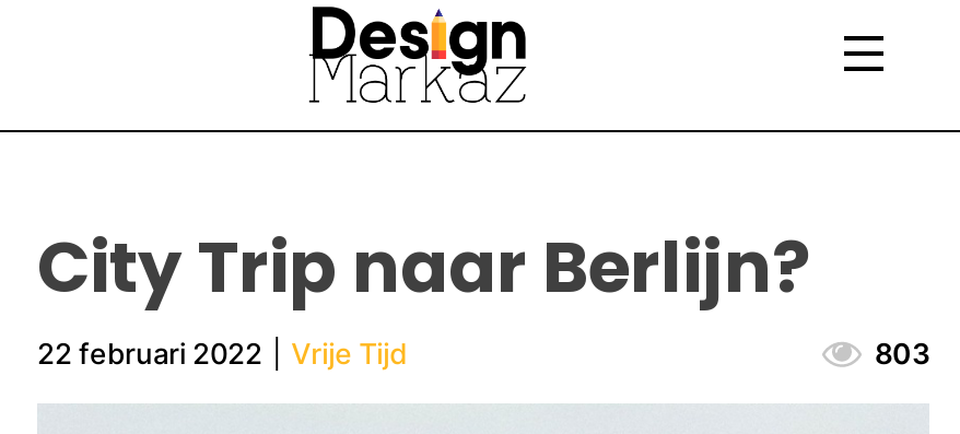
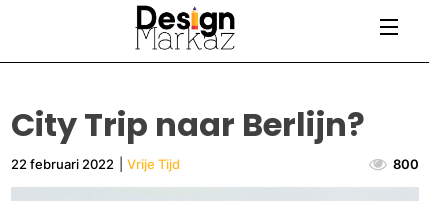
[875,335,929,370] 803 -> [393,156,419,172] 800

